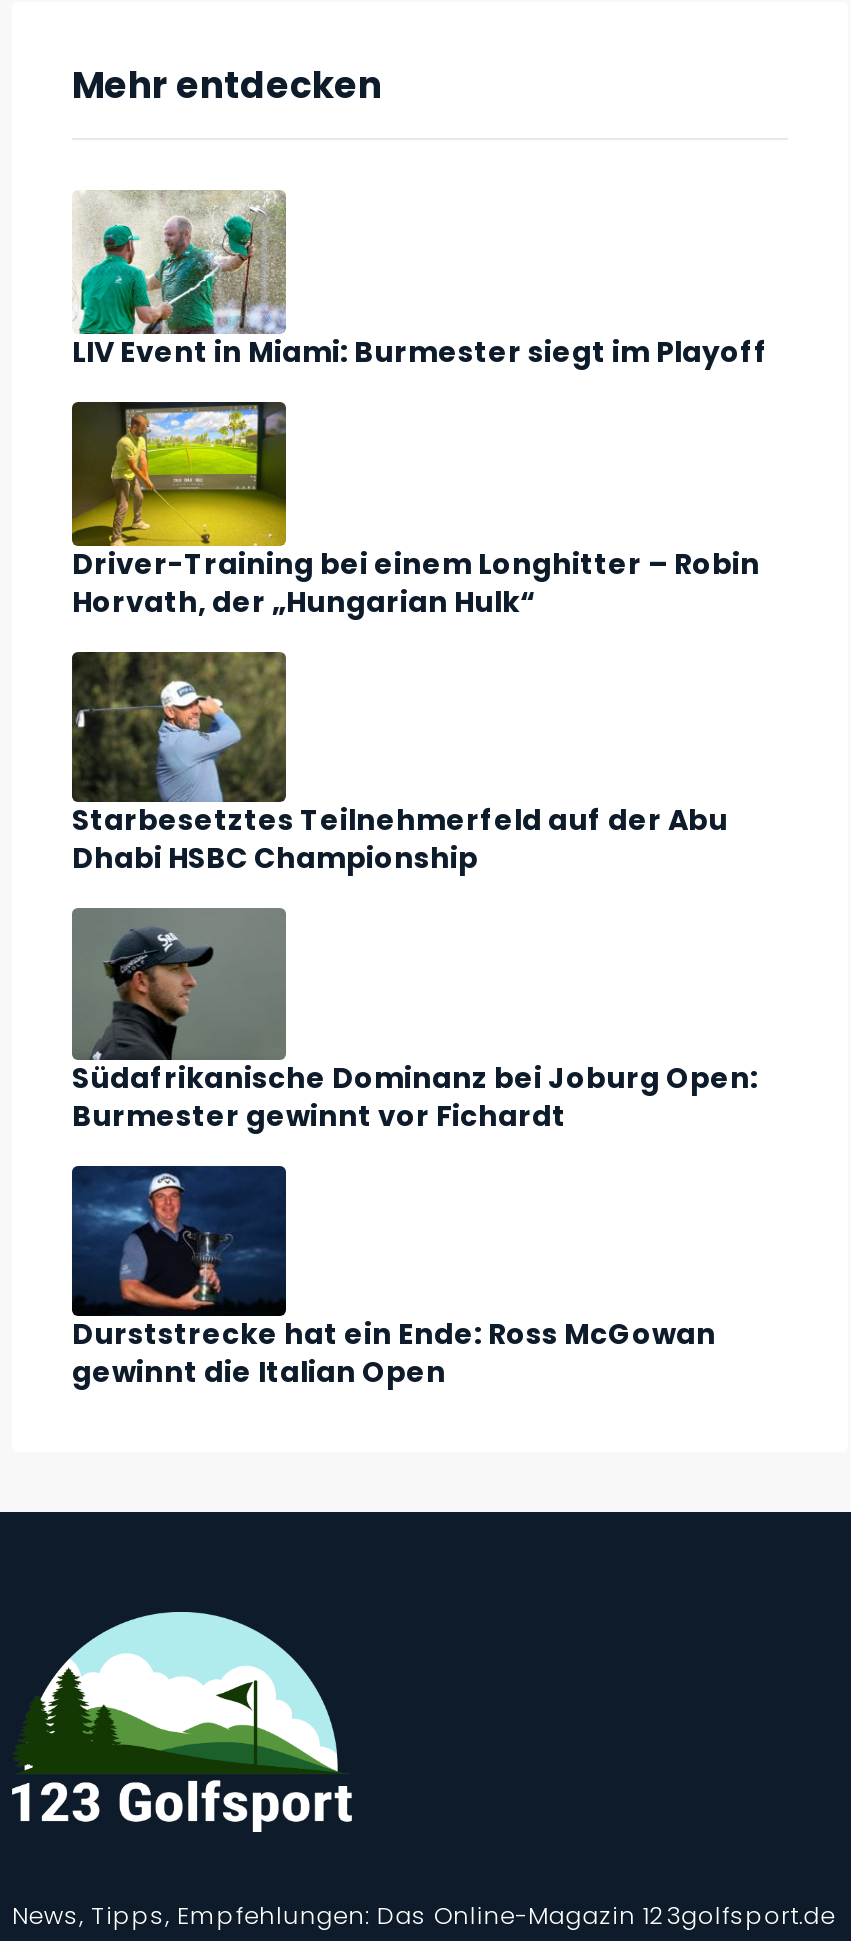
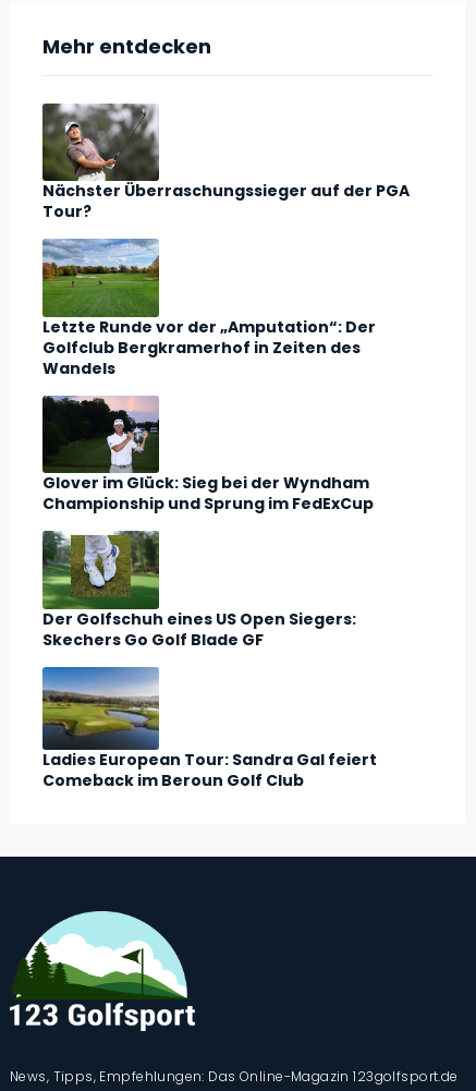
[72,190,768,372] [image] | LIV Event in Miami: Burmester siegt im Playoff -> [41,102,410,223] [image] | Nächster Überraschungssieger auf der PGA | Tour?
[72,400,760,621] [image] | Driver-Training bei einem Longhitter – Robin | Horvath, der „Hungarian Hulk“ -> [41,244,376,379] [image] | Letzte Runde vor der „Amputation“: Der | Golfclub Bergkramerhof in Zeiten des | Wandels
[72,672,288,786] [image] -> [42,388,159,428] [image]
[72,800,728,878] Starbesetztes Teilnehmerfeld auf der Abu | Dhabi HSBC Championship -> [42,472,374,515] Glover im Glück: Sieg bei der Wyndham | Championship und Sprung im FedExCup
[72,960,758,1135] [image] | Südafrikanische Dominanz bei Joburg Open: | Burmester gewinnt vor Fichardt -> [42,528,356,651] [image] | Der Golfschuh eines US Open Siegers: | Skechers Go Golf Blade GF
[70,1210,716,1393] [image] | Durststrecke hat ein Ende: Ross McGowan | gewinnt die Italian Open -> [41,666,377,791] [image] | Ladies European Tour: Sandra Gal feiert | Comeback im Beroun Golf Club

